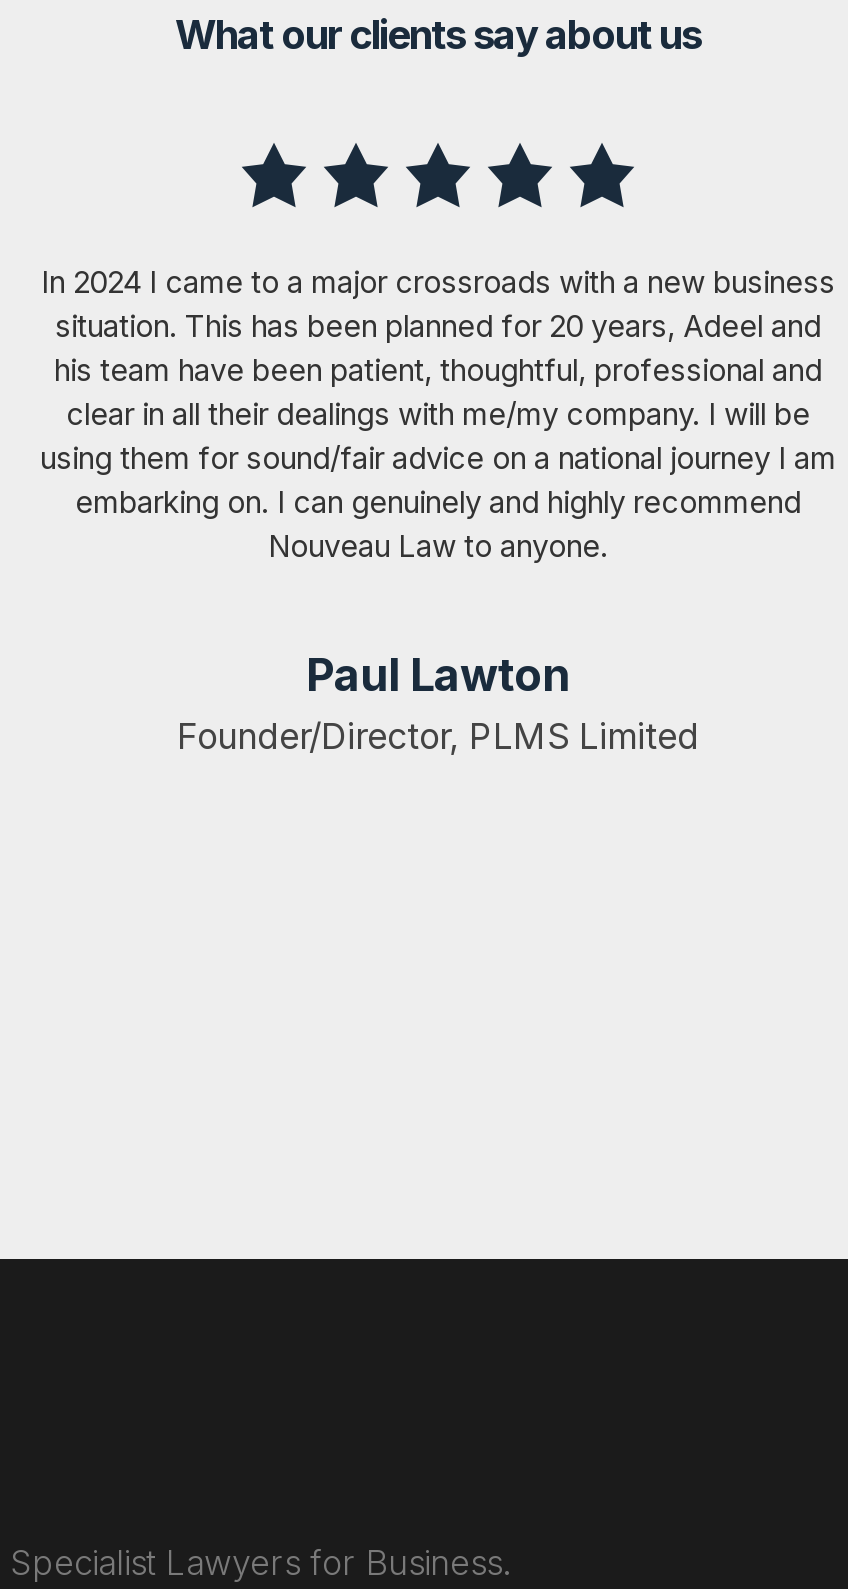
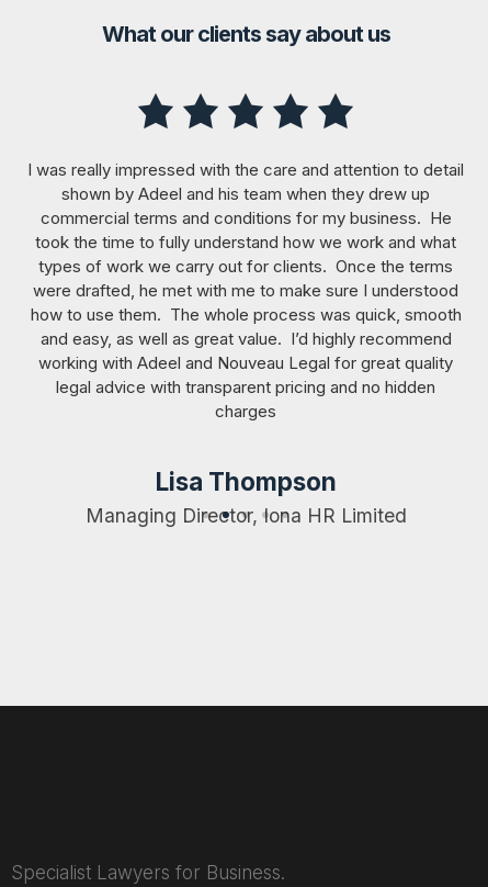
[40,264,836,566] In 2024 I came to a major crossroads with a new business | situation. This has been planned for 20 years, Adeel and | his team have been patient, thoughtful, professional and | clear in all their dealings with me/my company. I will be | using them for sound/fair advice on a national journey I am | embarking on. I can genuinely and highly recommend | Nouveau Law to anyone. -> [27,160,464,422] I was really impressed with the care and attention to detail | shown by Adeel and his team when they drew up | commercial terms and conditions for my business. He | took the time to fully understand how we work and what | types of work we carry out for clients. Once the terms | were drafted, he met with me to make sure I understood | how to use them. The whole process was quick, smooth | and easy, as well as great value. I’d highly recommend | working with Adeel and Nouveau Legal for great quality | legal advice with transparent pricing and no hidden | charges
[177,648,699,758] Paul Lawton | Founder/Director, PLMS Limited -> [85,467,406,527] Lisa Thompson | Managing Director, Iona HR Limited

